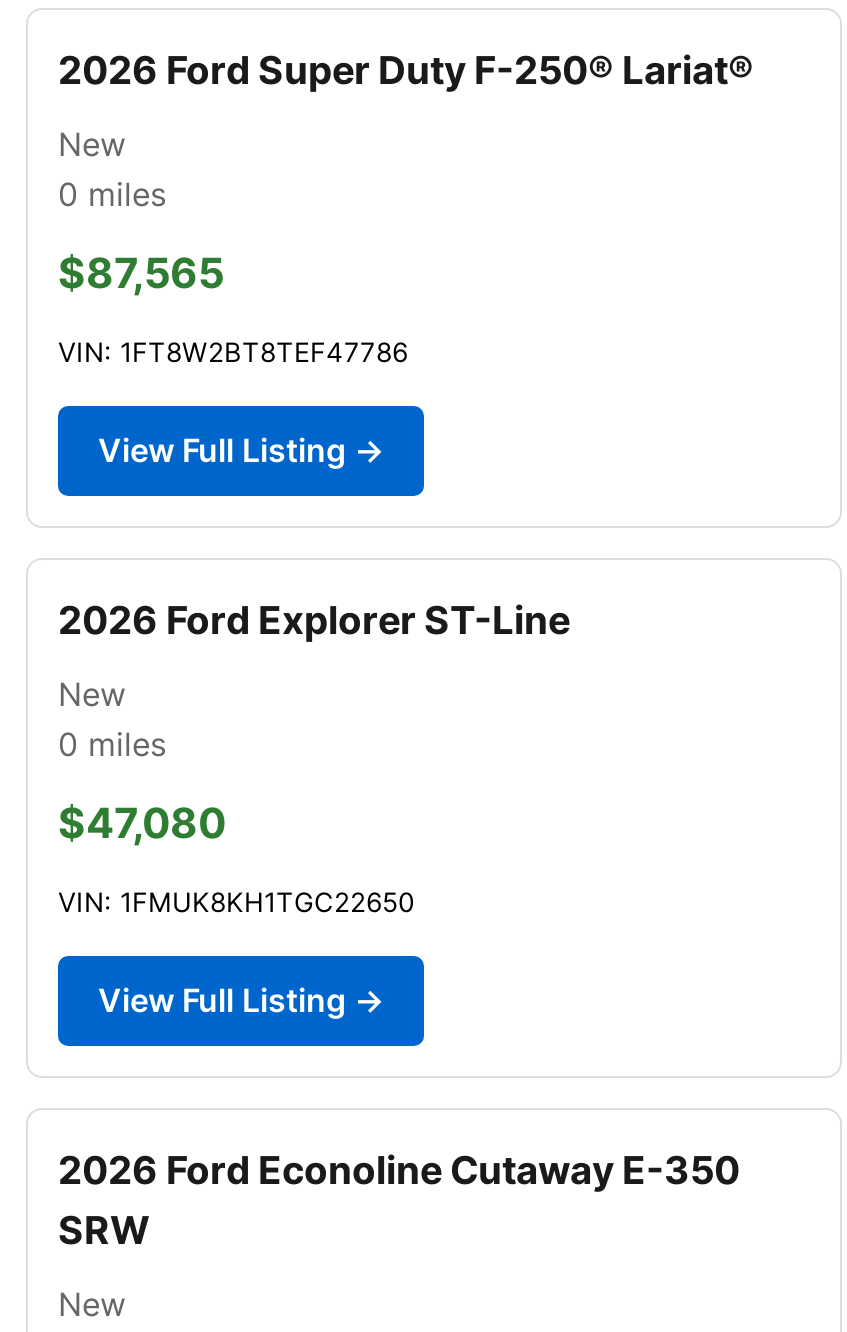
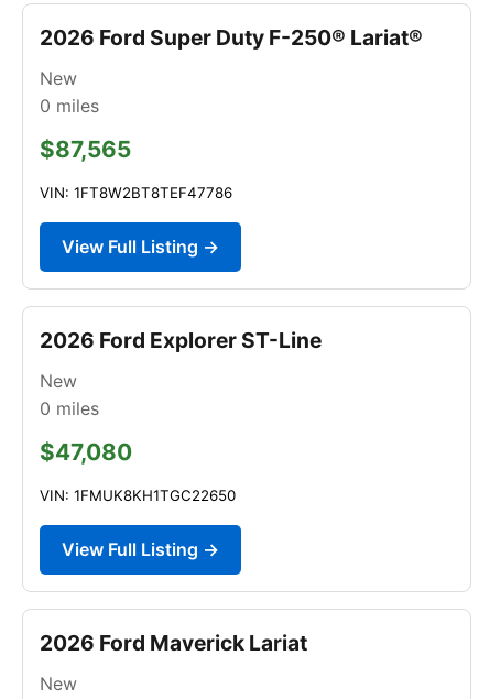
[58,1146,740,1254] 2026 Ford Econoline Cutaway E-350 | SRW -> [40,630,307,656] 2026 Ford Maverick Lariat

